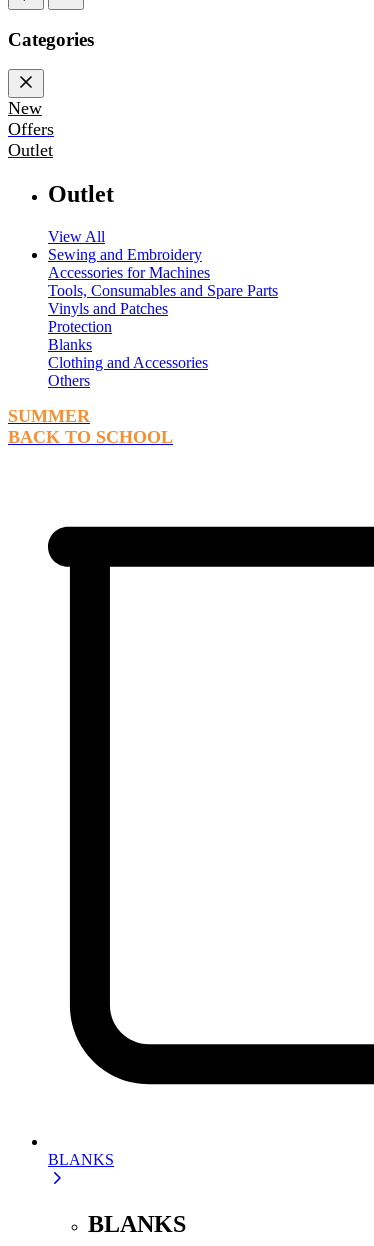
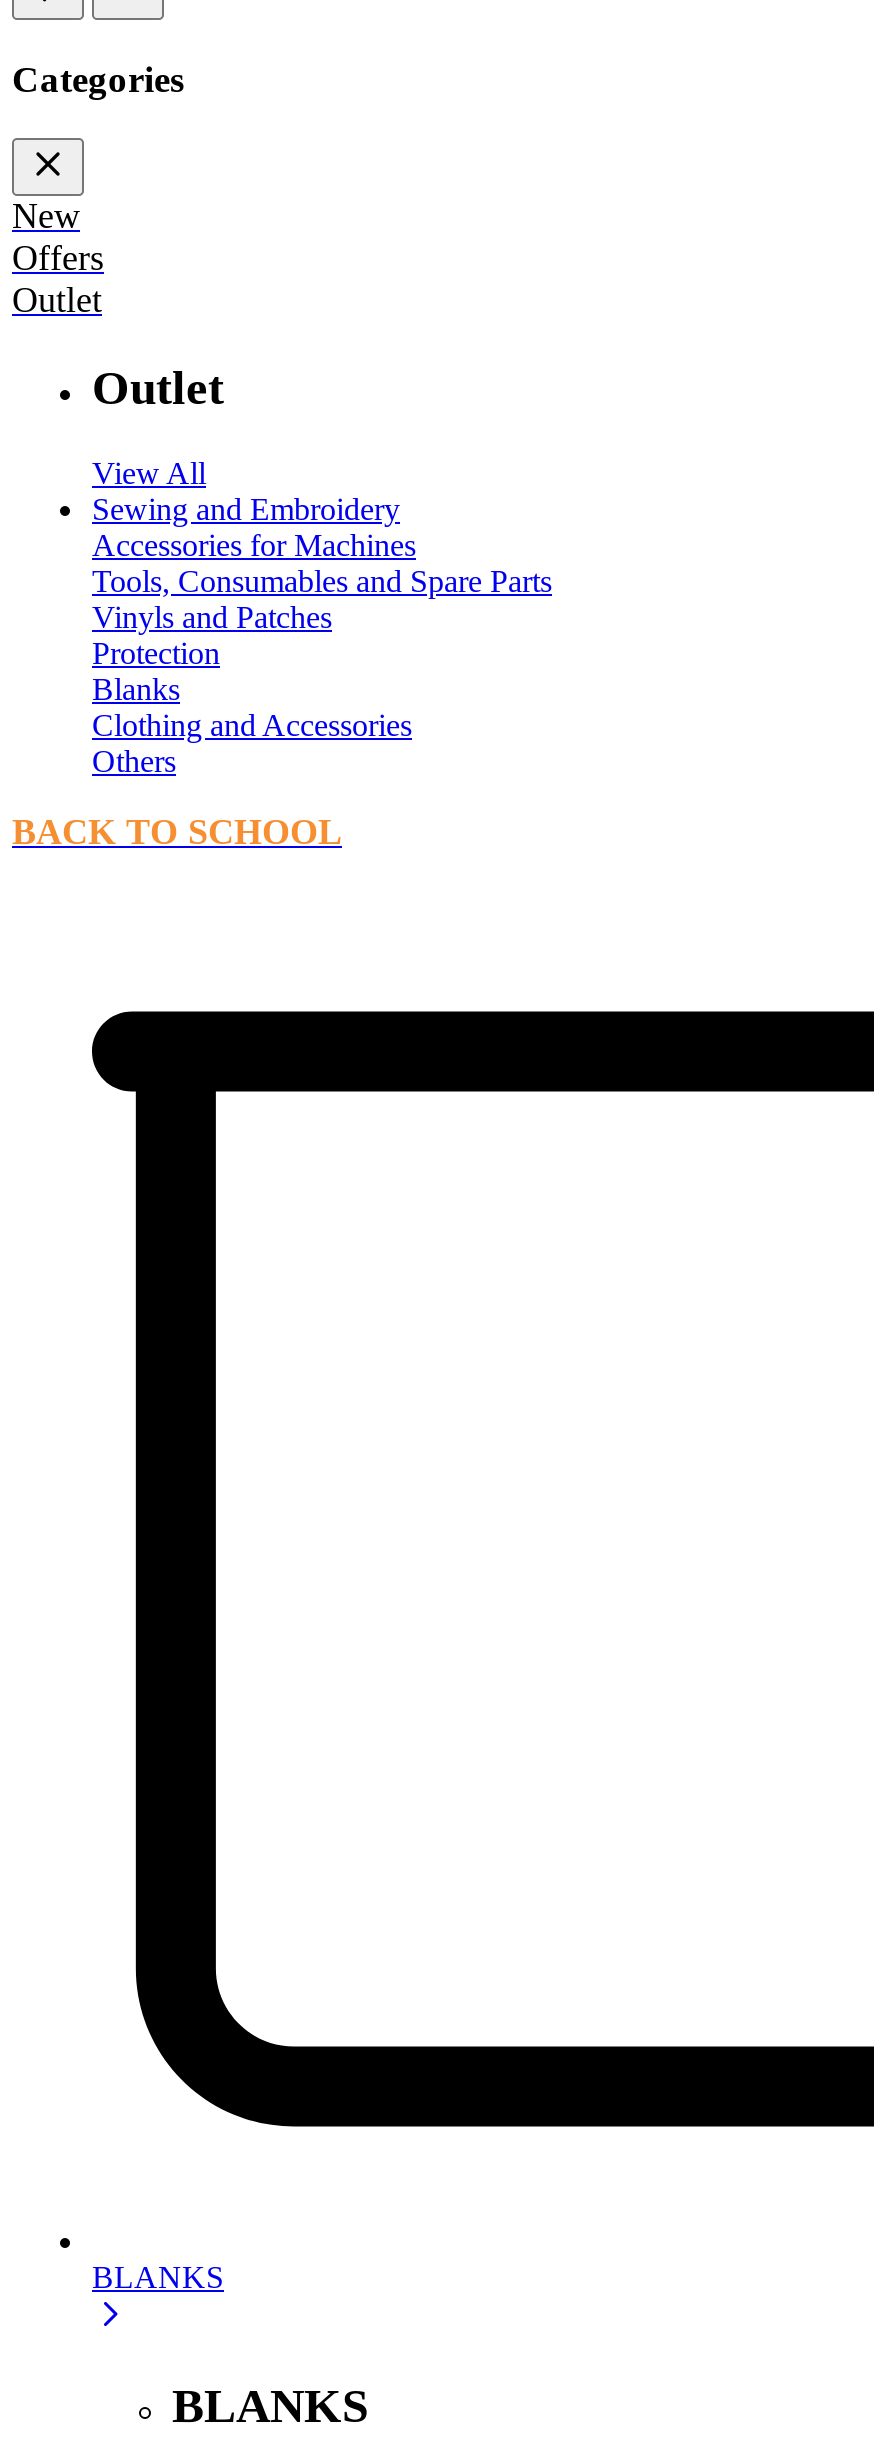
[8,406,90,426] SUMMER -> none

